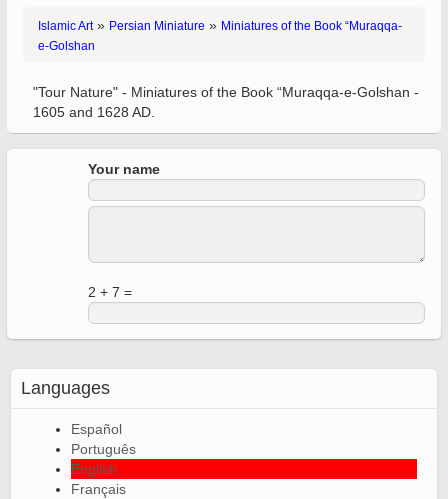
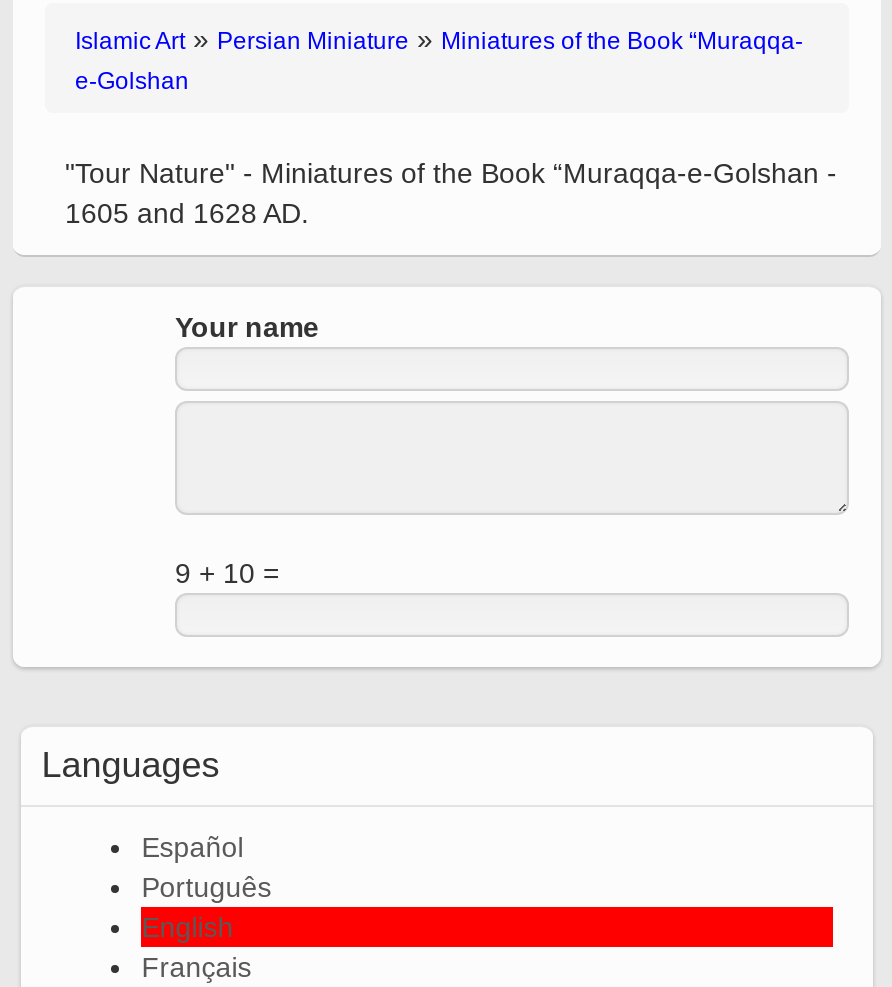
[88,284,132,300] 2 + 7 = -> [175,557,279,589] 9 + 10 =

